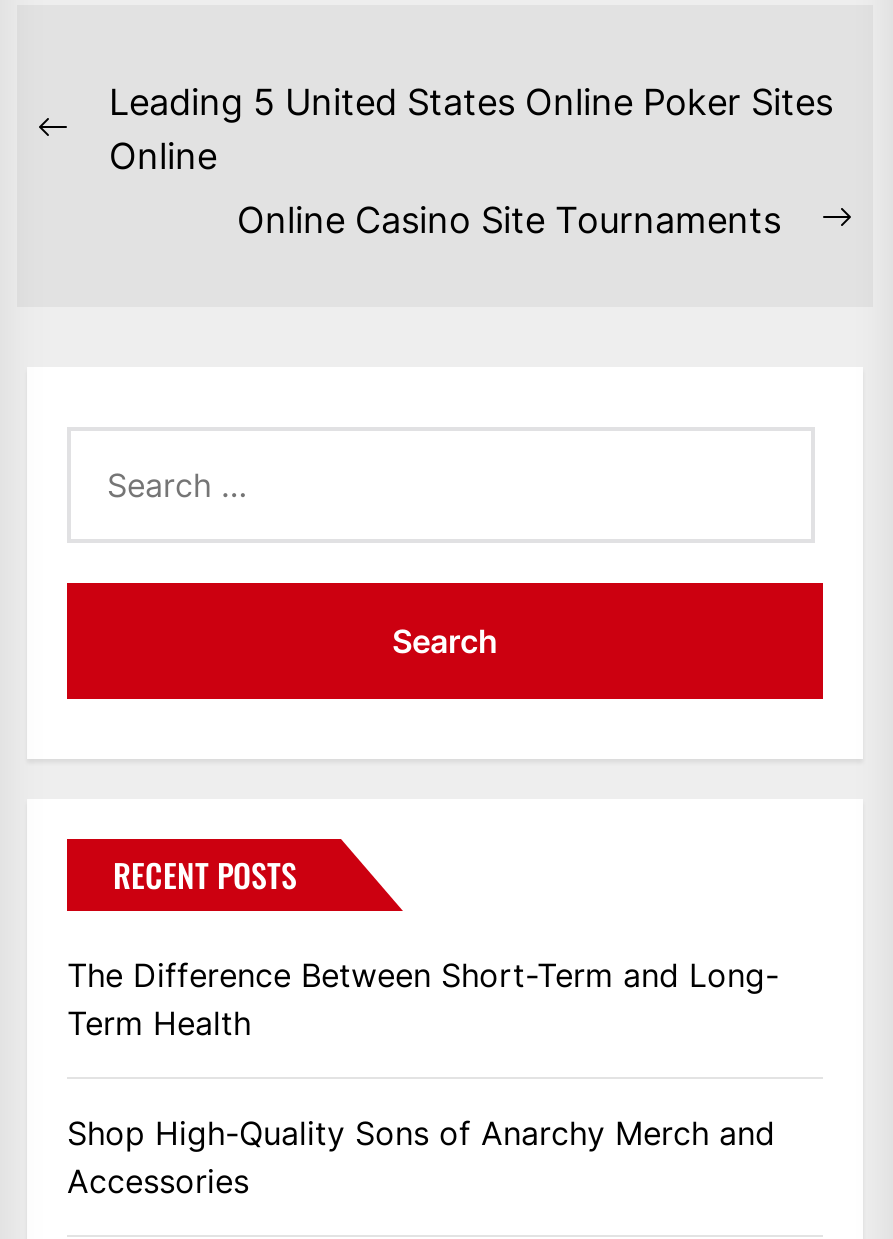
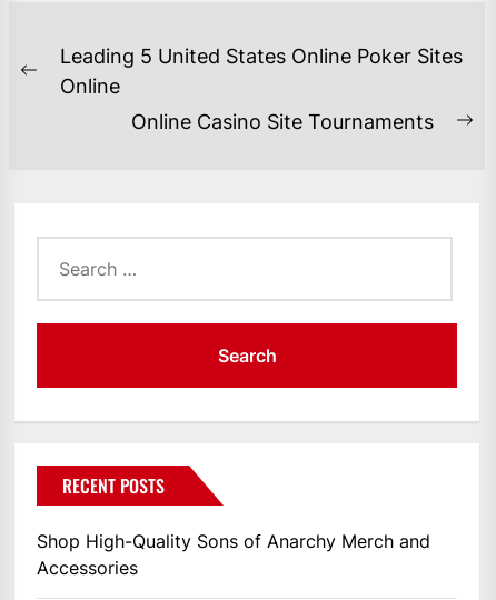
[67,955,779,1043] The Difference Between Short-Term and Long- | Term Health -> none

